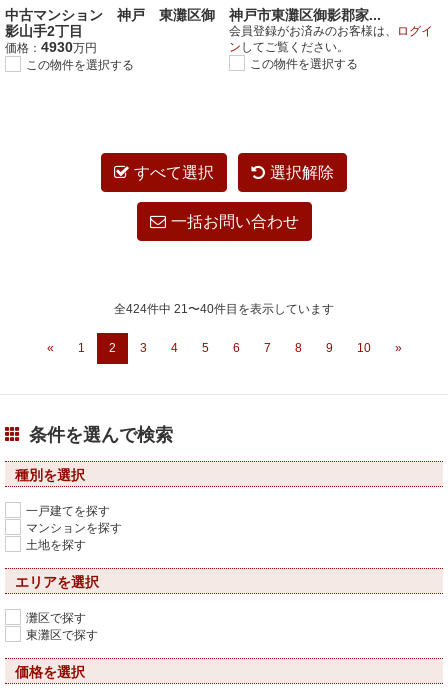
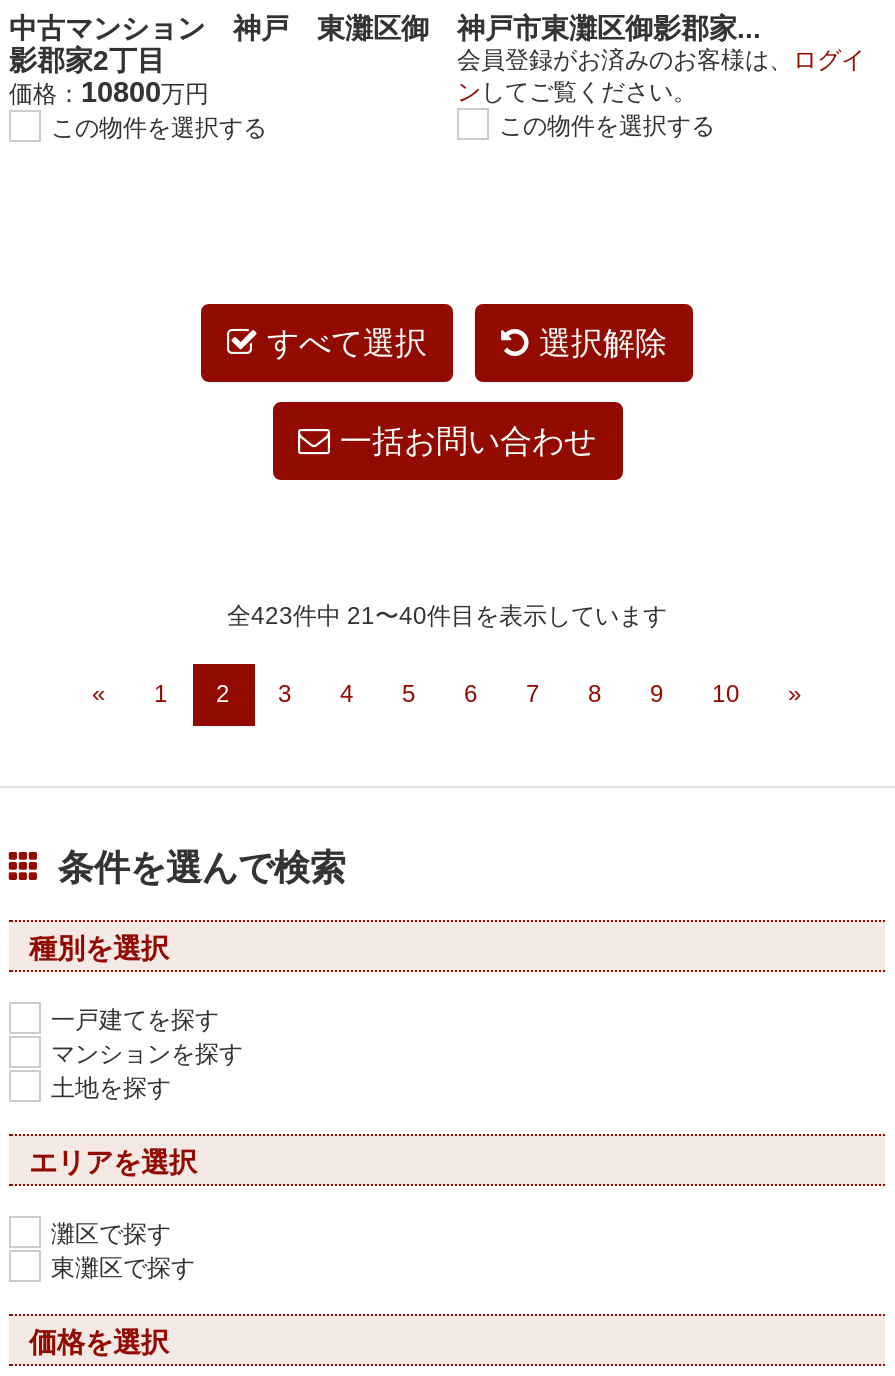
[5,23,83,39] 影山手2丁目 -> [9,44,165,76] 影郡家2丁目
[5,39,97,55] 価格：4930万円 -> [9,76,209,108] 価格：10800万円
[114,302,334,316] 全424件中 21〜40件目を表示しています -> [227,602,667,630] 全423件中 21〜40件目を表示しています

